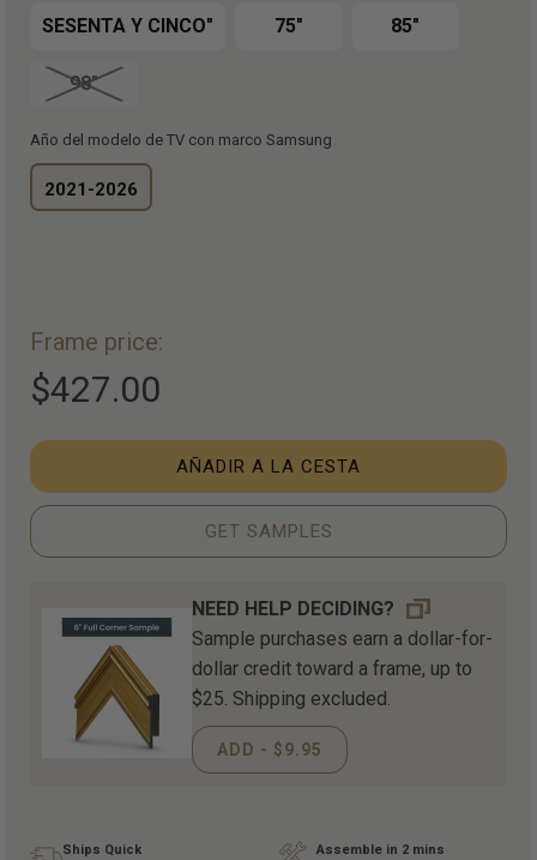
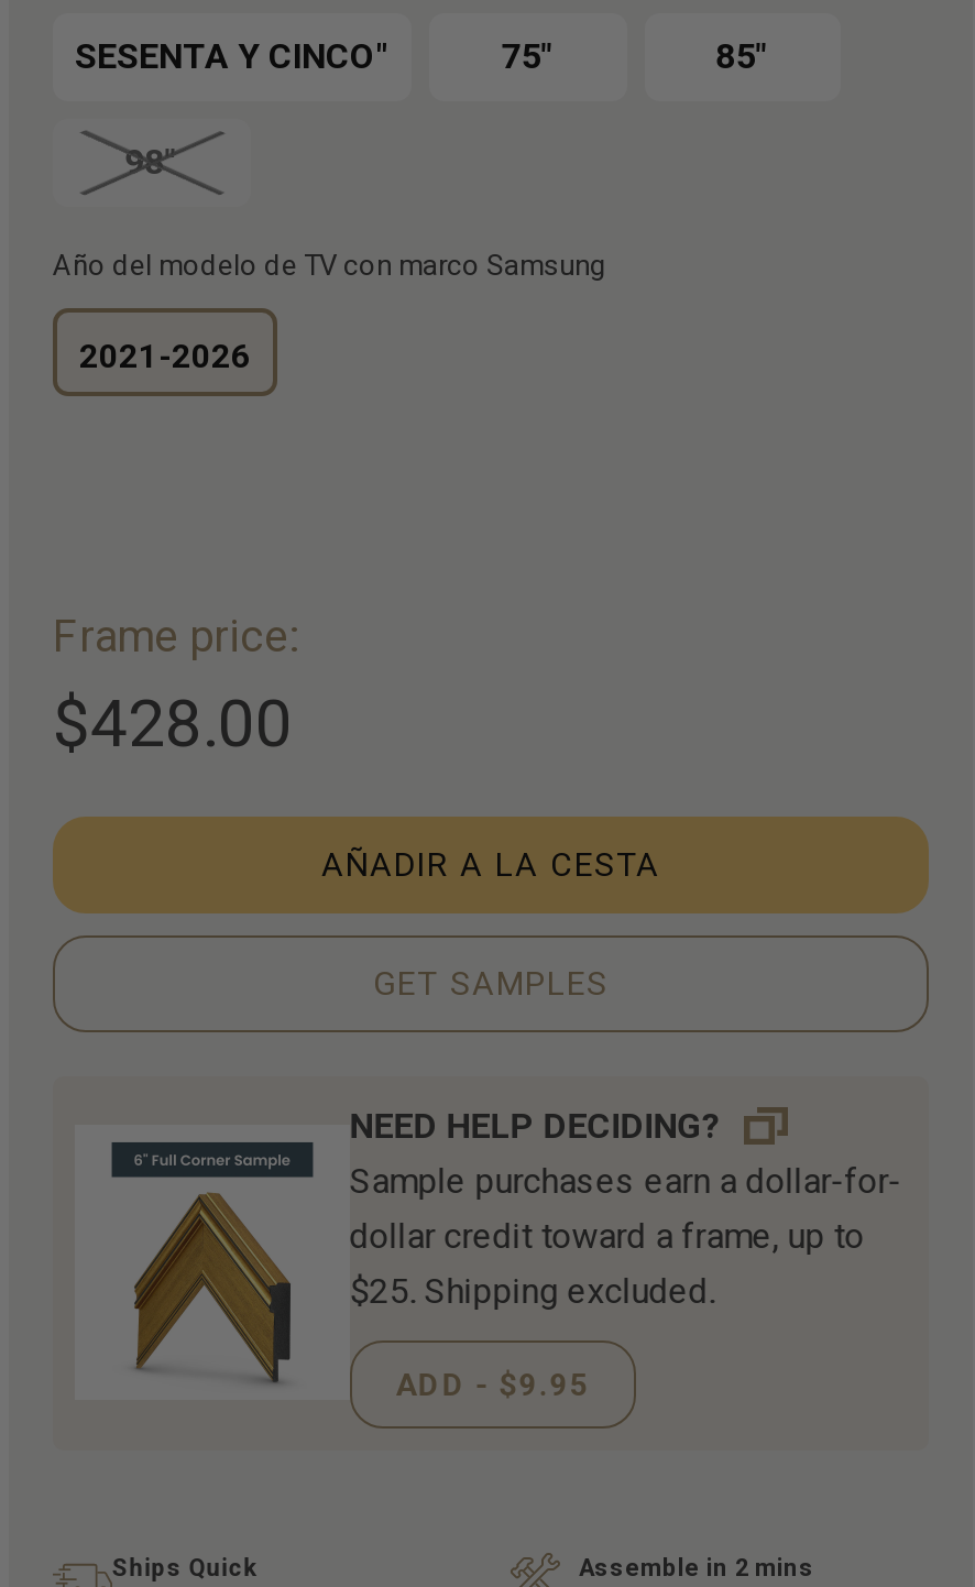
[30,368,161,410] $427.00 -> [53,684,293,761] $428.00

